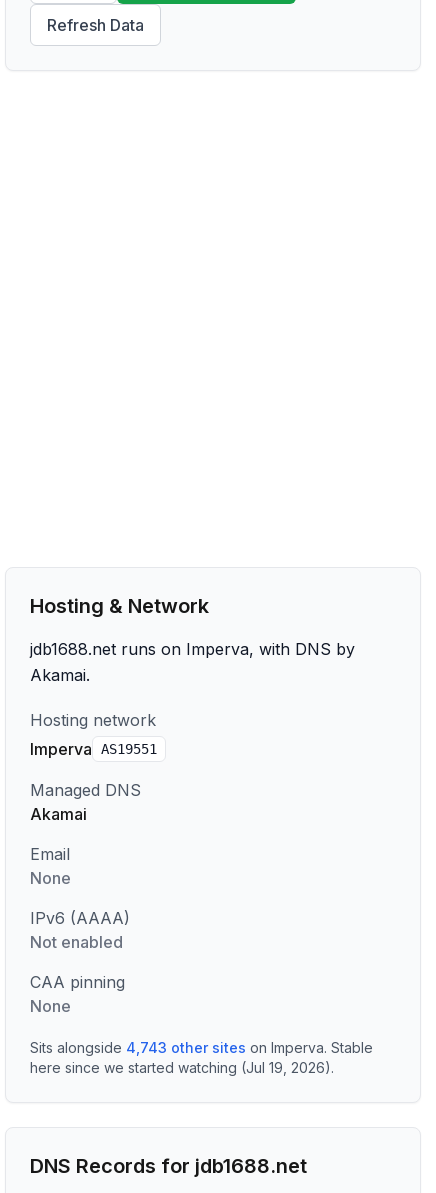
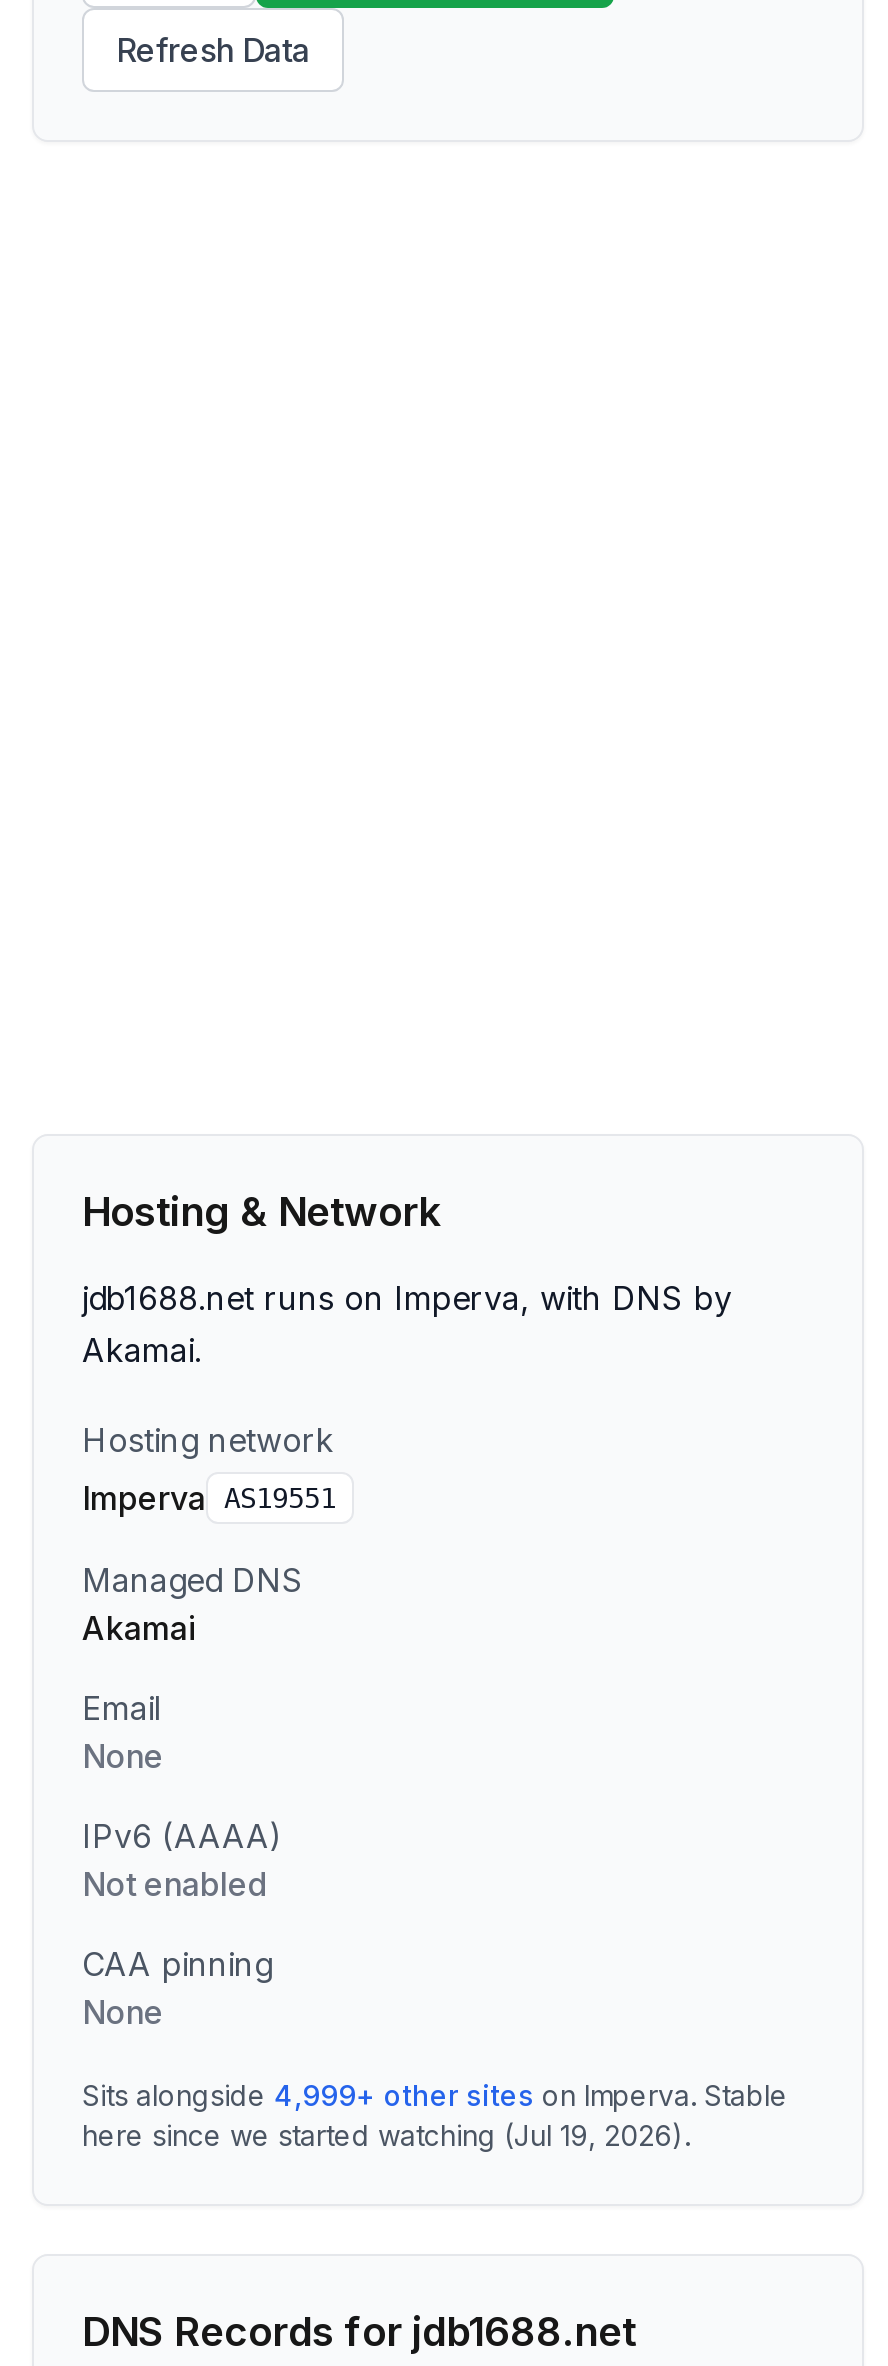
[30,1039,373,1056] Sits alongside 4,743 other sites on Imperva. Stable -> [82,2078,788,2112] Sits alongside 4,999+ other sites on Imperva. Stable

